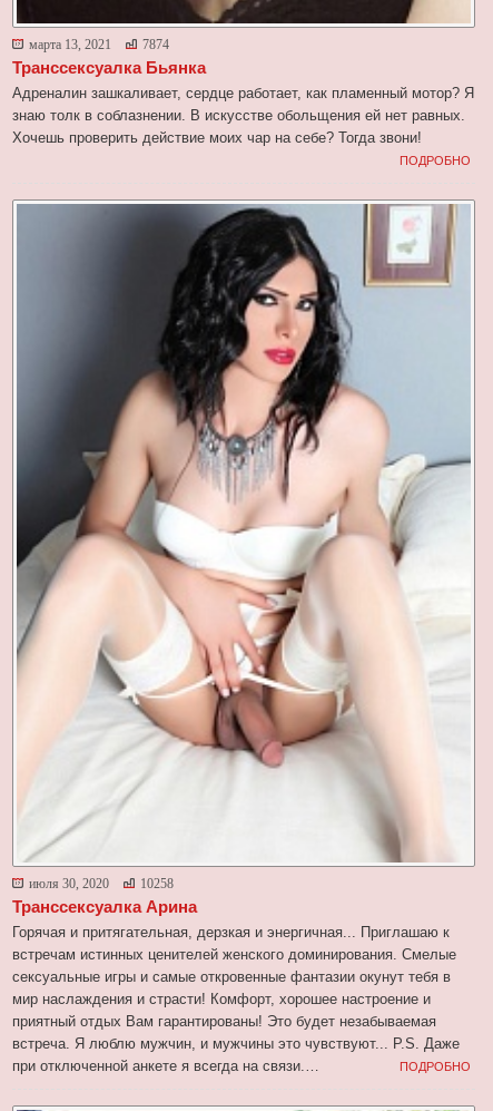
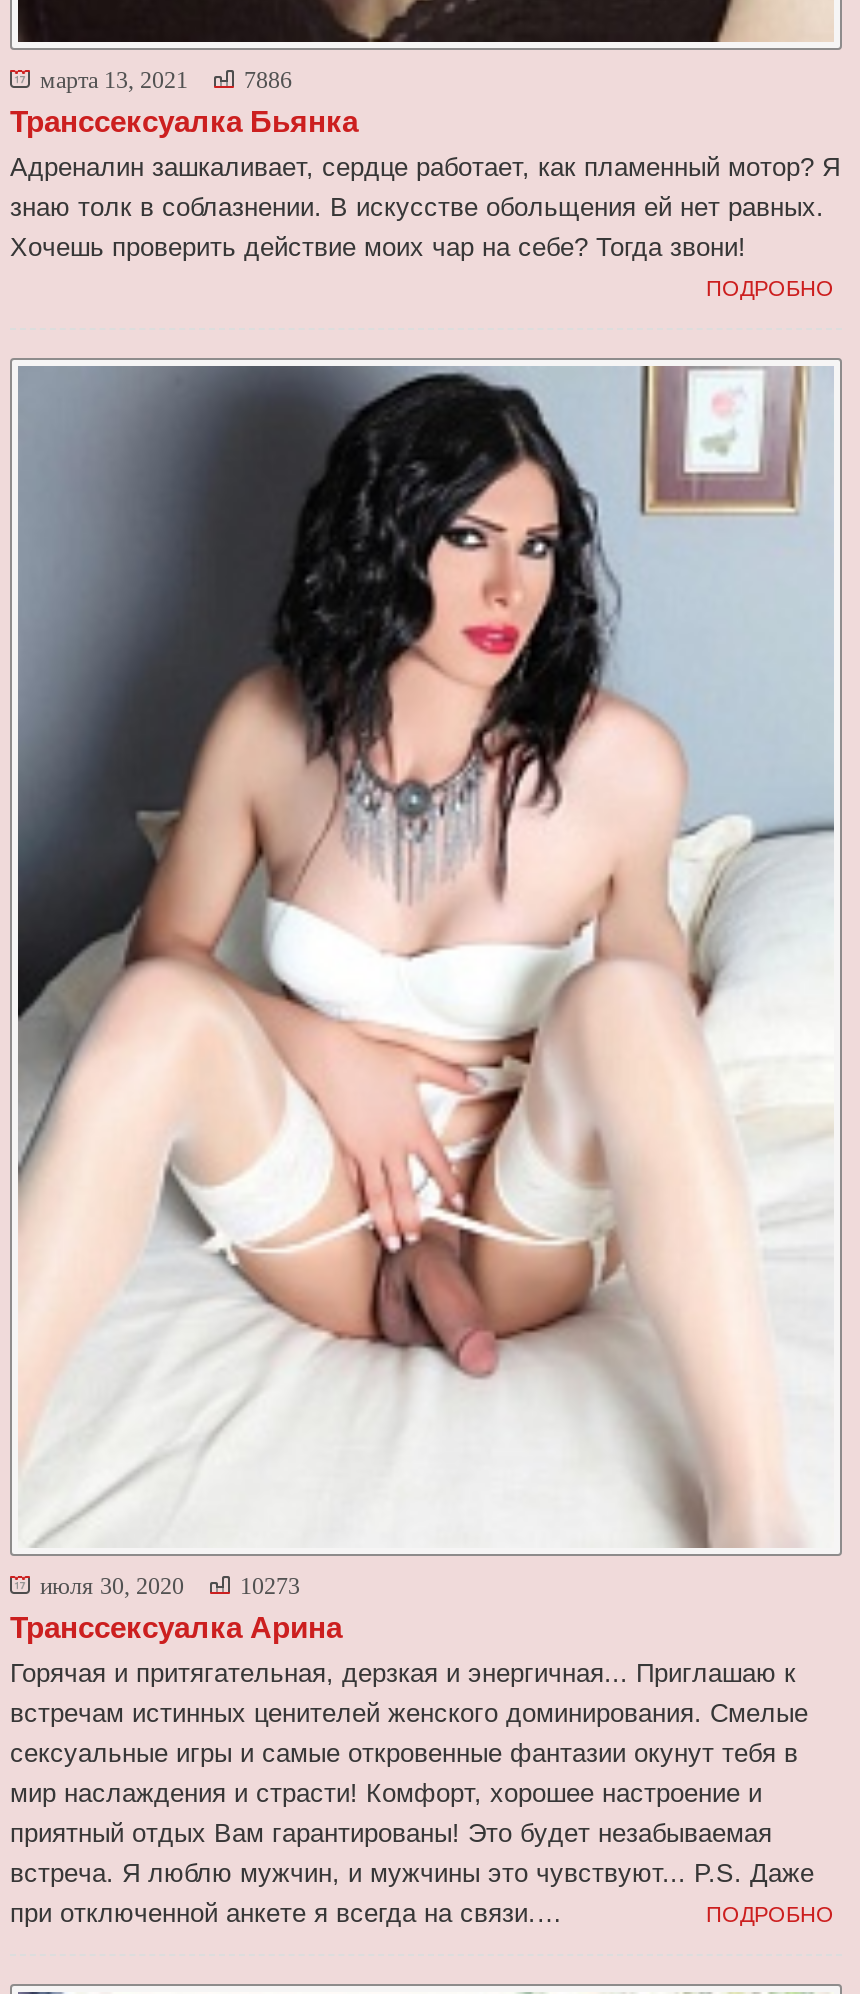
[29,36,169,52] марта 13, 2021 7874 -> [40,65,292,93] марта 13, 2021 7886
[29,876,174,891] июля 30, 2020 10258 -> [40,1572,300,1600] июля 30, 2020 10273

